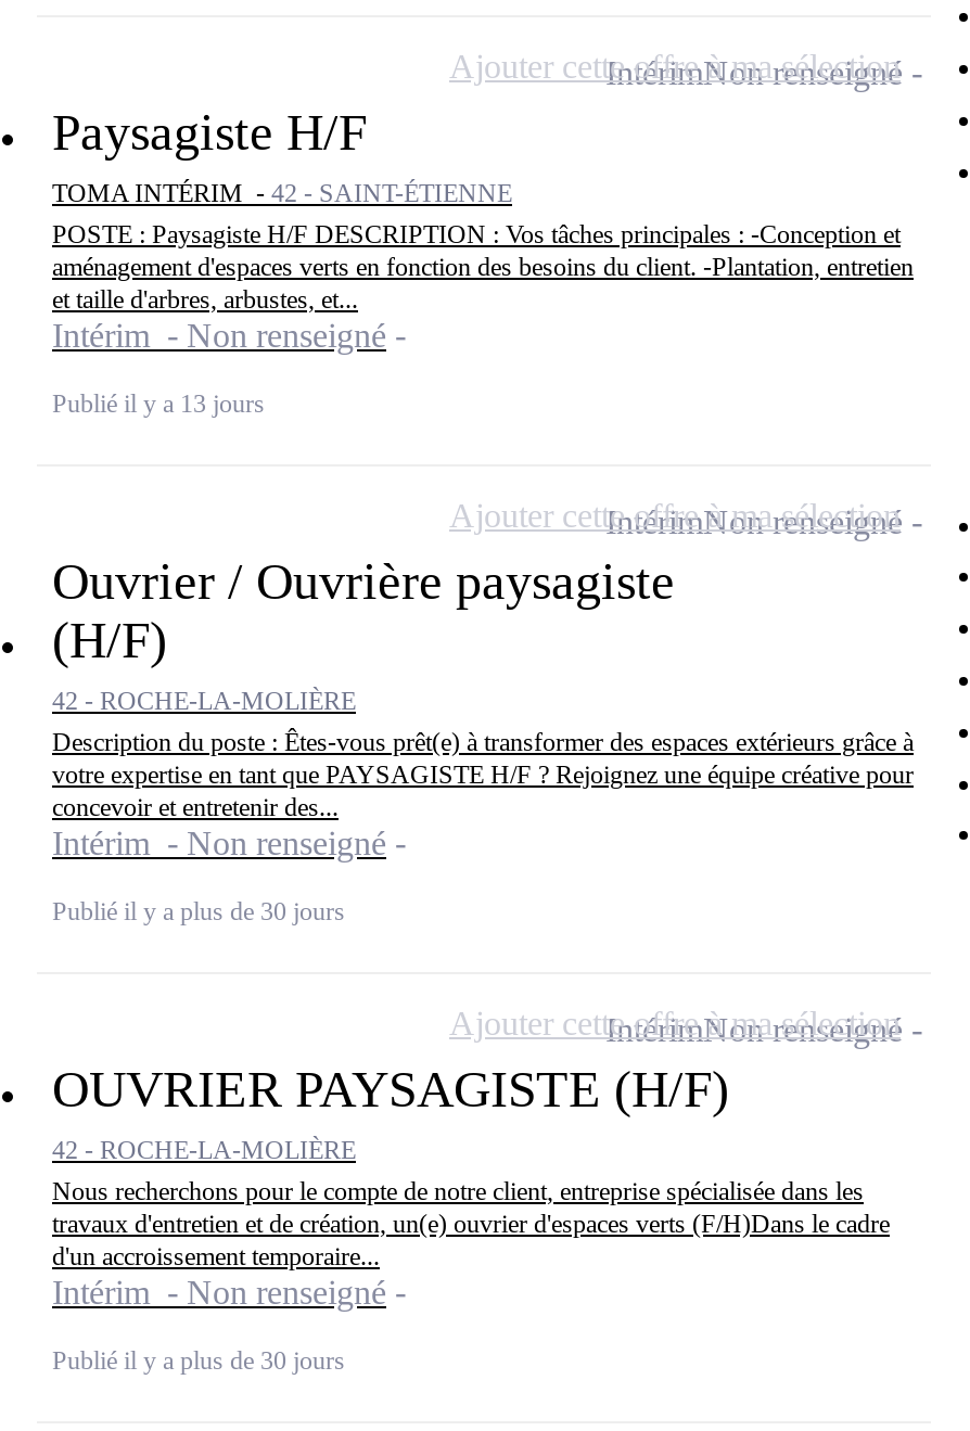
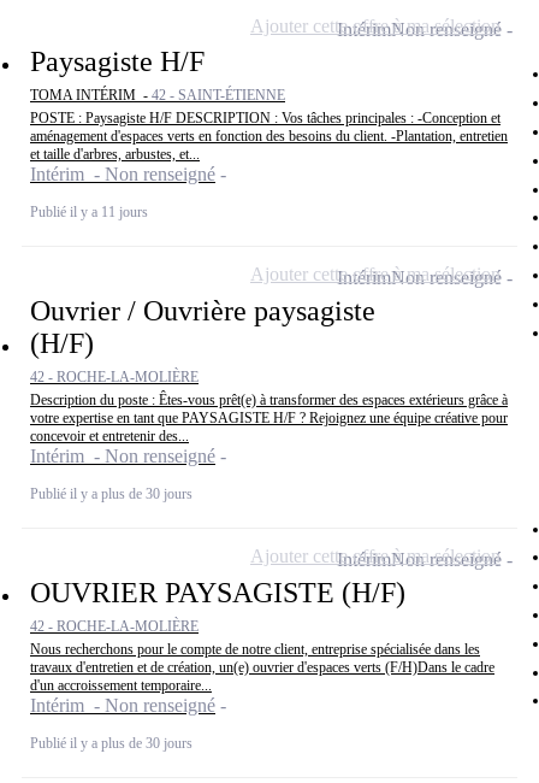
[52,389,265,420] Publié il y a 13 jours -> [30,204,148,221] Publié il y a 11 jours

